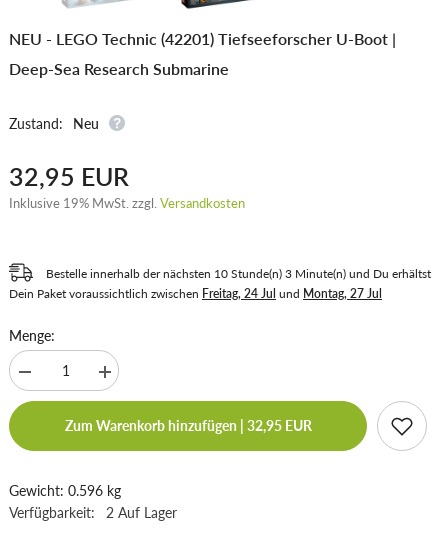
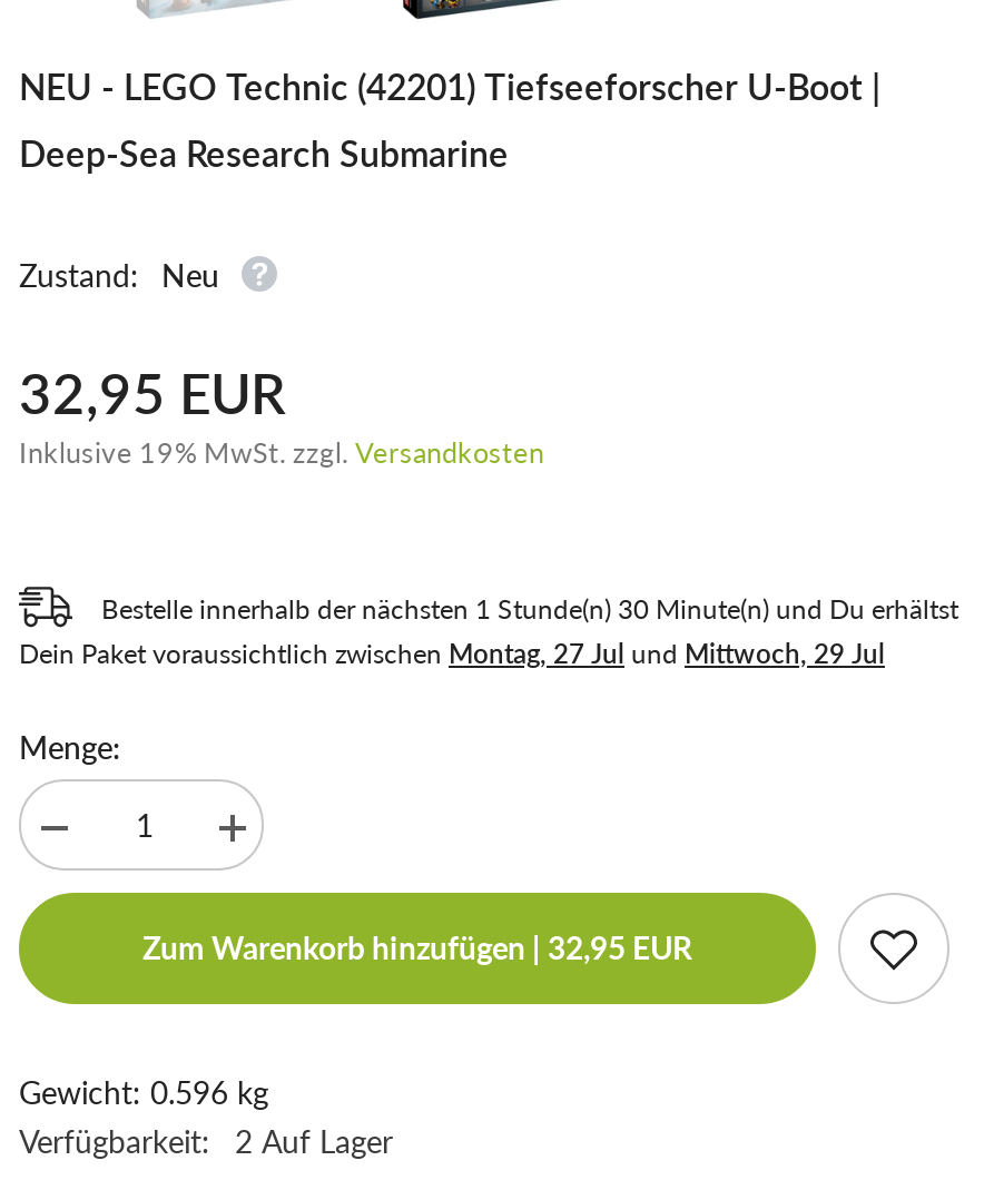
[46,266,431,281] Bestelle innerhalb der nächsten 10 Stunde(n) 3 Minute(n) und Du erhältst -> [101,592,958,626] Bestelle innerhalb der nächsten 1 Stunde(n) 30 Minute(n) und Du erhältst
[9,286,382,301] Dein Paket voraussichtlich zwischen Freitag, 24 Jul und Montag, 27 Jul -> [19,638,885,671] Dein Paket voraussichtlich zwischen Montag, 27 Jul und Mittwoch, 29 Jul

